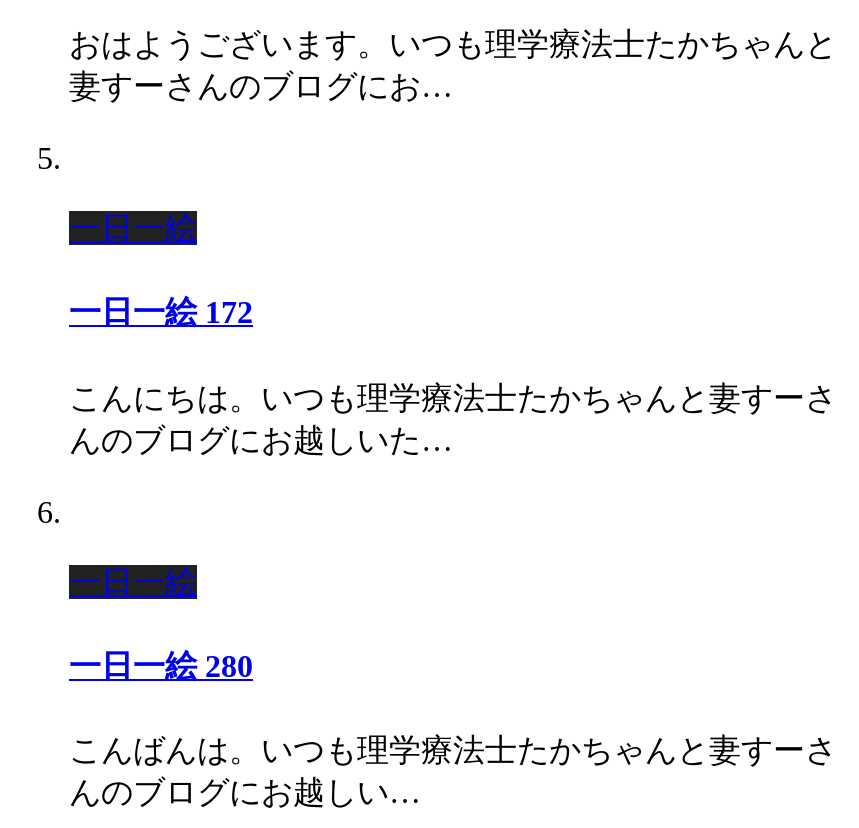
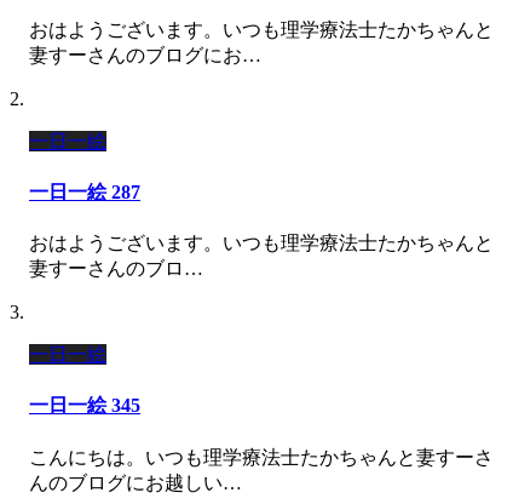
[69,296,253,330] 一日一絵 172 -> [29,182,140,202] 一日一絵 287
moved [69,380,837,414] -> [29,447,494,467]: こんにちは。いつも理学療法士たかちゃんと妻すーさ
[69,422,453,456] んのブログにお越しいた… -> [29,233,494,279] おはようございます。いつも理学療法士たかちゃんと | 妻すーさんのブロ…
[69,649,253,683] 一日一絵 280 -> [29,395,140,416] 一日一絵 345
[69,733,837,767] こんばんは。いつも理学療法士たかちゃんと妻すーさ -> none

